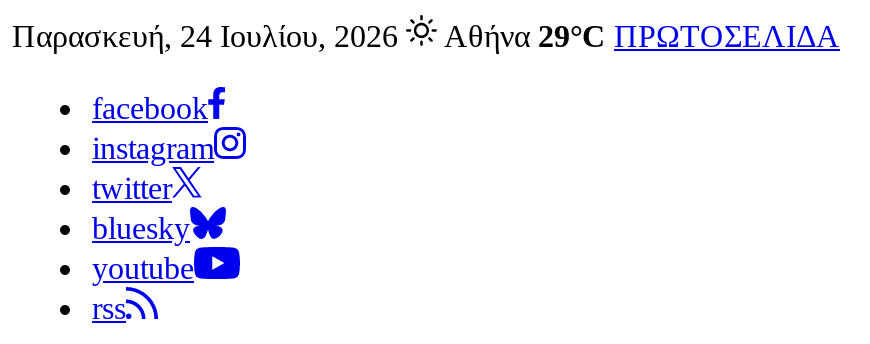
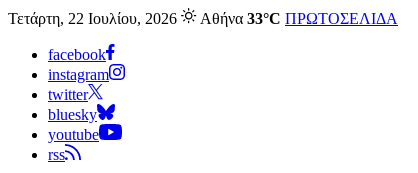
[12,19,398,53] Παρασκευή, 24 Ιουλίου, 2026 -> [8,10,177,27] Τετάρτη, 22 Ιουλίου, 2026
[444,19,840,53] Αθήνα 29°C ΠΡΩΤΟΣΕΛΙΔΑ -> [200,10,398,27] Αθήνα 33°C ΠΡΩΤΟΣΕΛΙΔΑ

